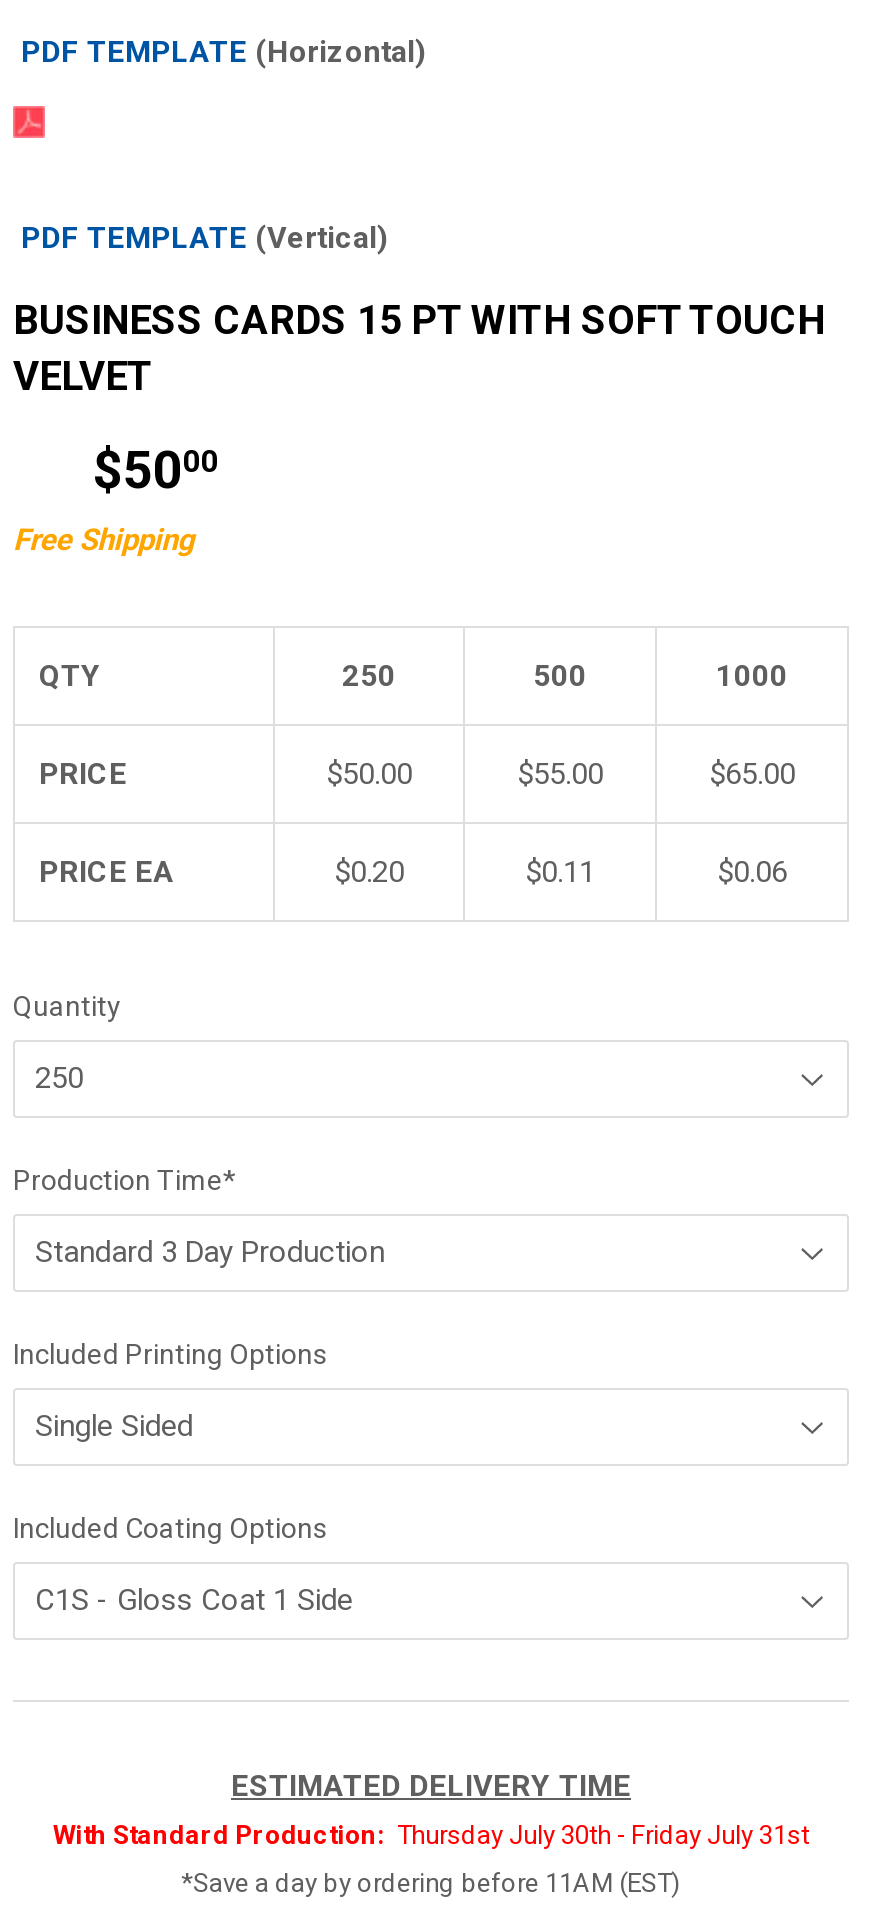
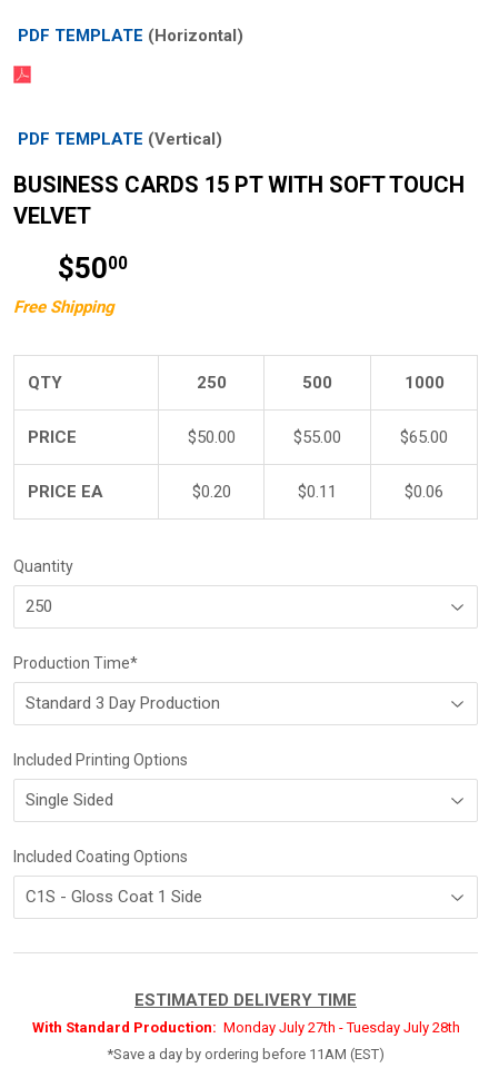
[53,1819,809,1849] With Standard Production: Thursday July 30th - Friday July 31st -> [32,1019,460,1035] With Standard Production: Monday July 27th - Tuesday July 28th

